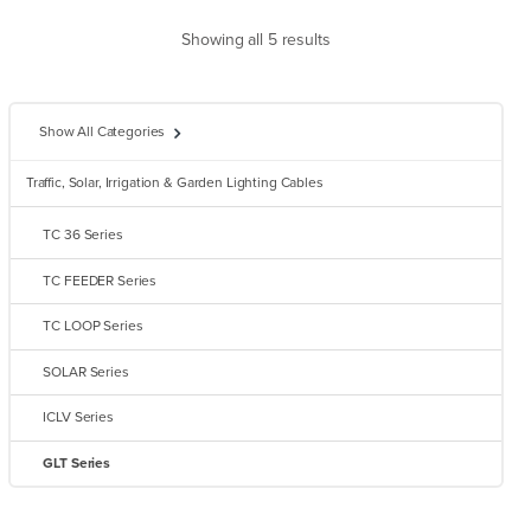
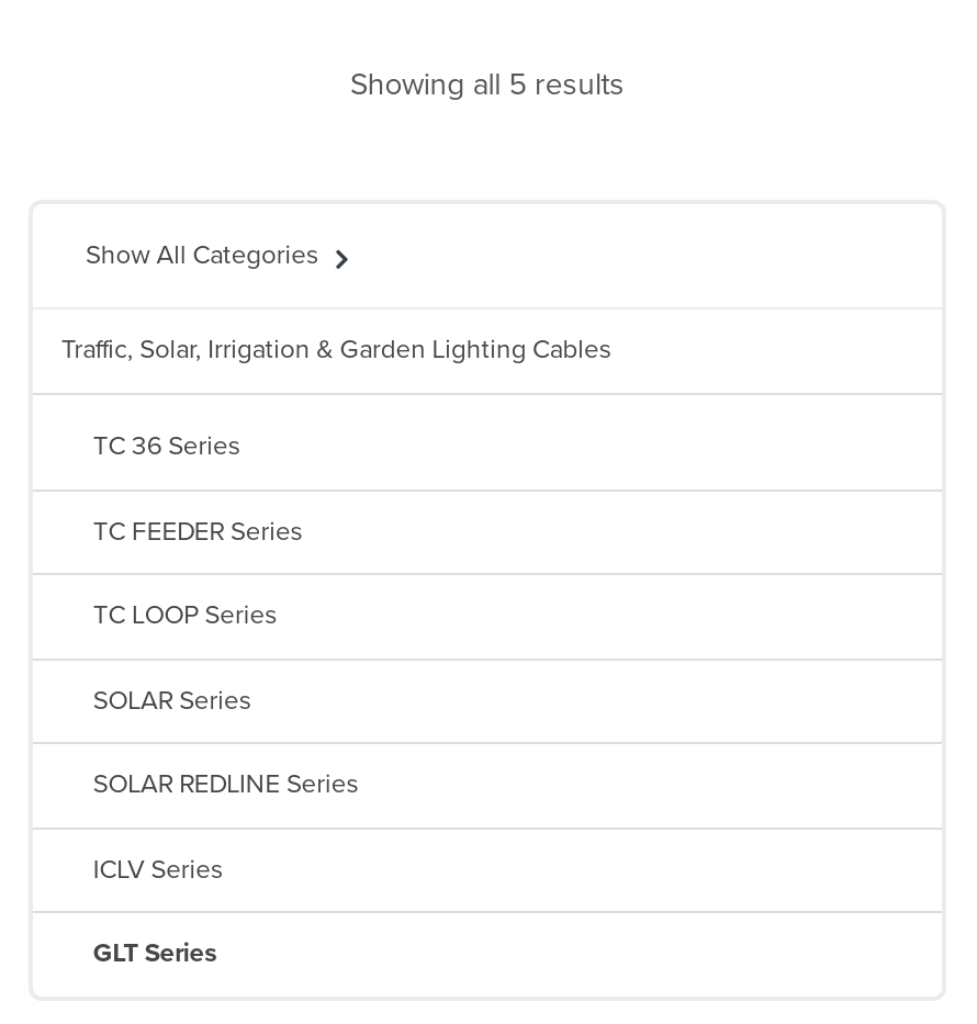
none -> [93,769,359,799] SOLAR REDLINE Series

